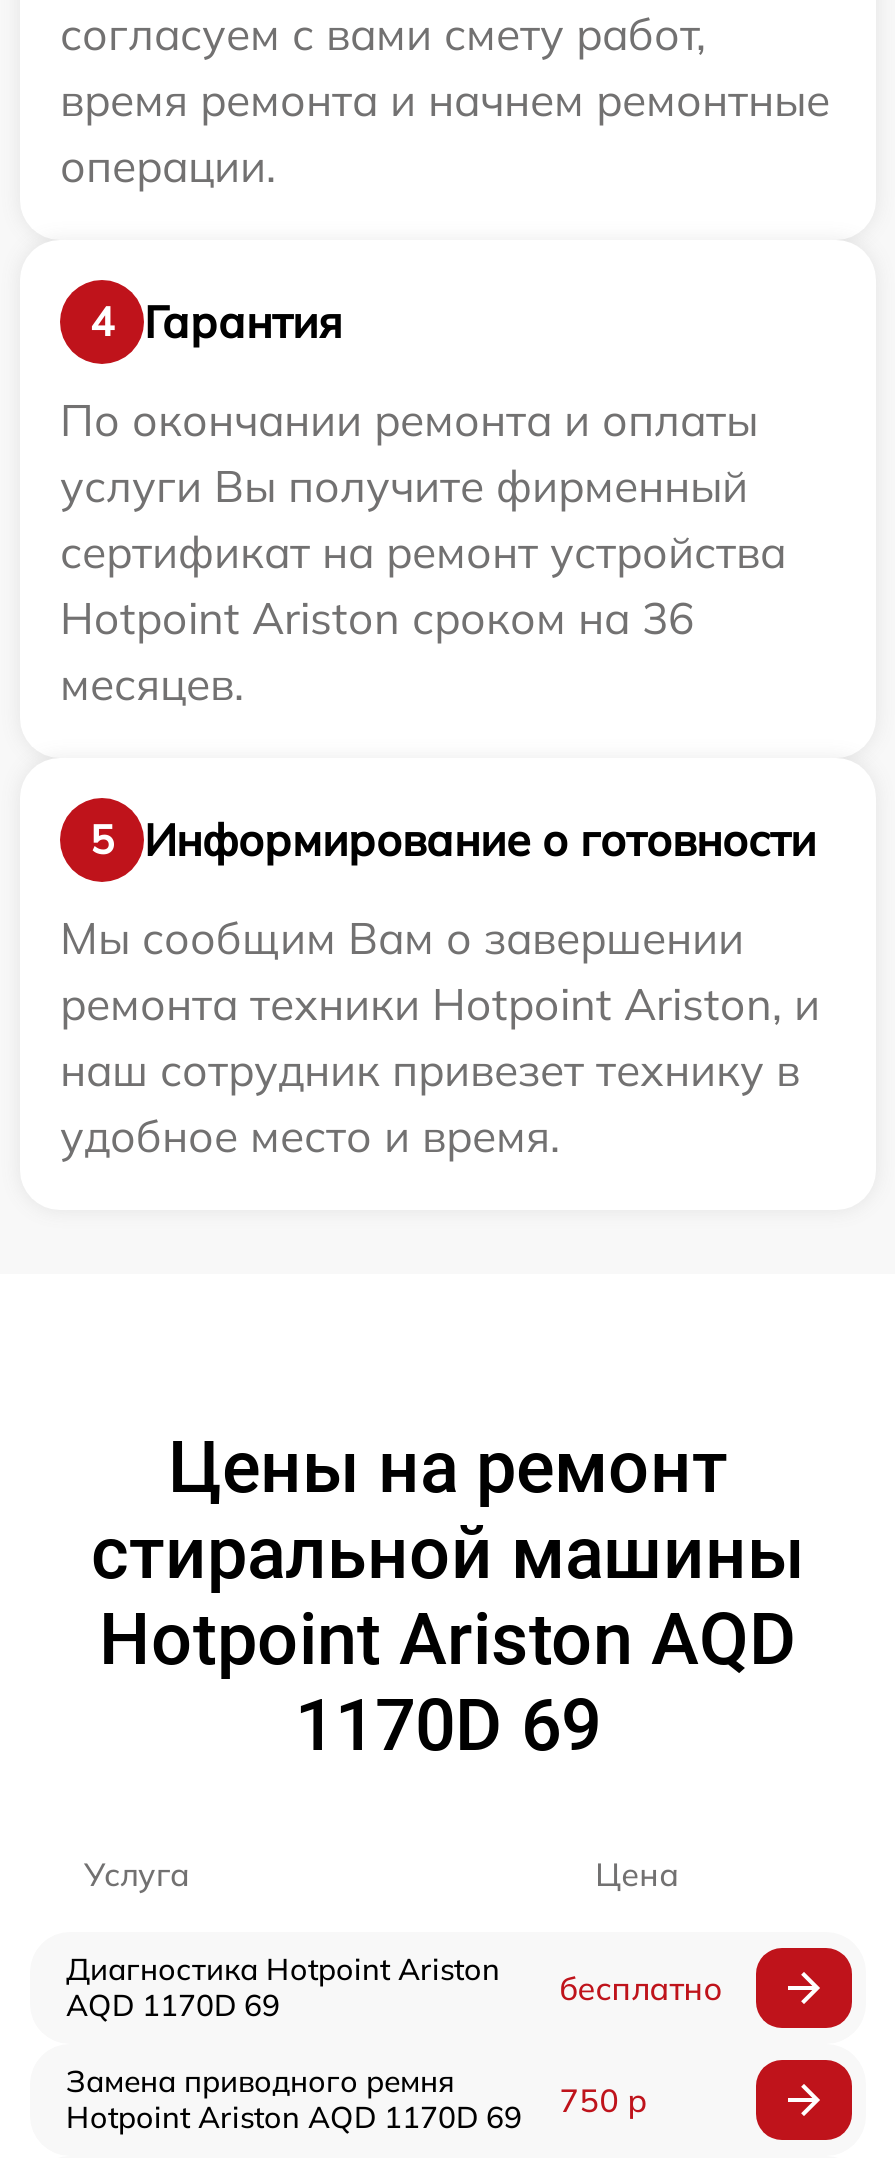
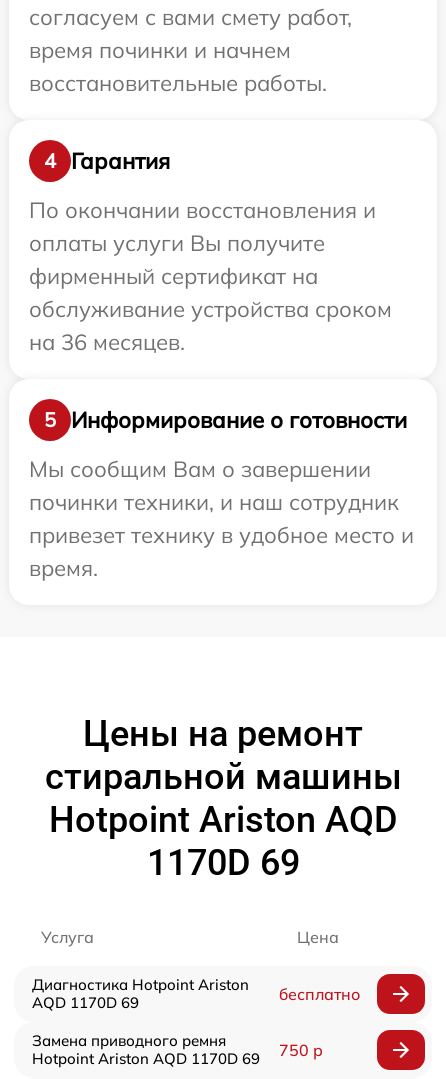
[60,72,830,194] время ремонта и начнем ремонтные | операции. -> [29,36,327,97] время починки и начнем | восстановительные работы.
[60,392,786,712] По окончании ремонта и оплаты | услуги Вы получите фирменный | сертификат на ремонт устройства | Hotpoint Ariston сроком на 36 | месяцев. -> [29,196,392,356] По окончании восстановления и | оплаты услуги Вы получите | фирменный сертификат на | обслуживание устройства сроком | на 36 месяцев.
[60,976,820,1164] ремонта техники Hotpoint Ariston, и | наш сотрудник привезет технику в | удобное место и время. -> [29,488,414,582] починки техники, и наш сотрудник | привезет технику в удобное место и | время.

